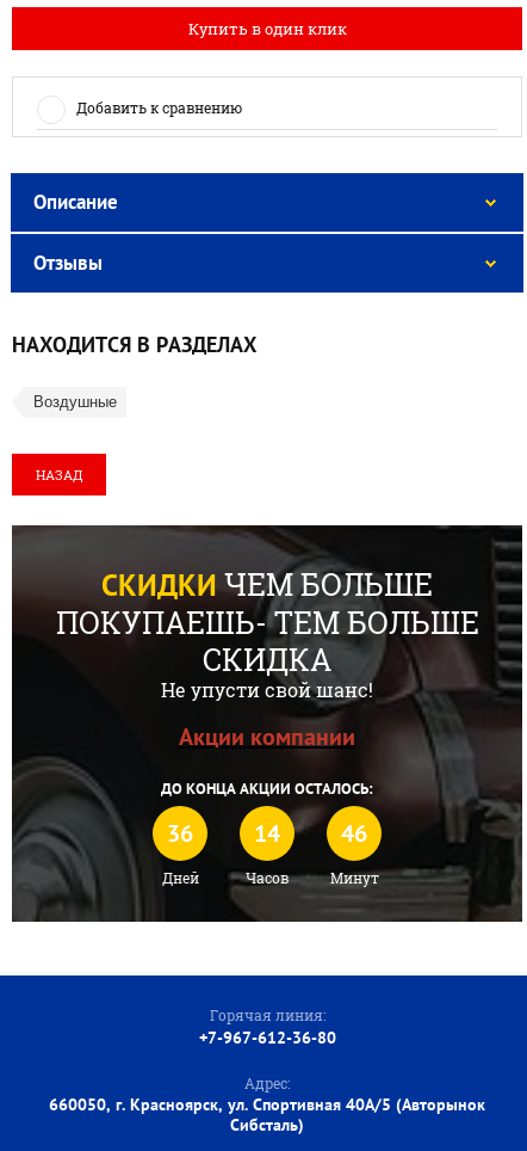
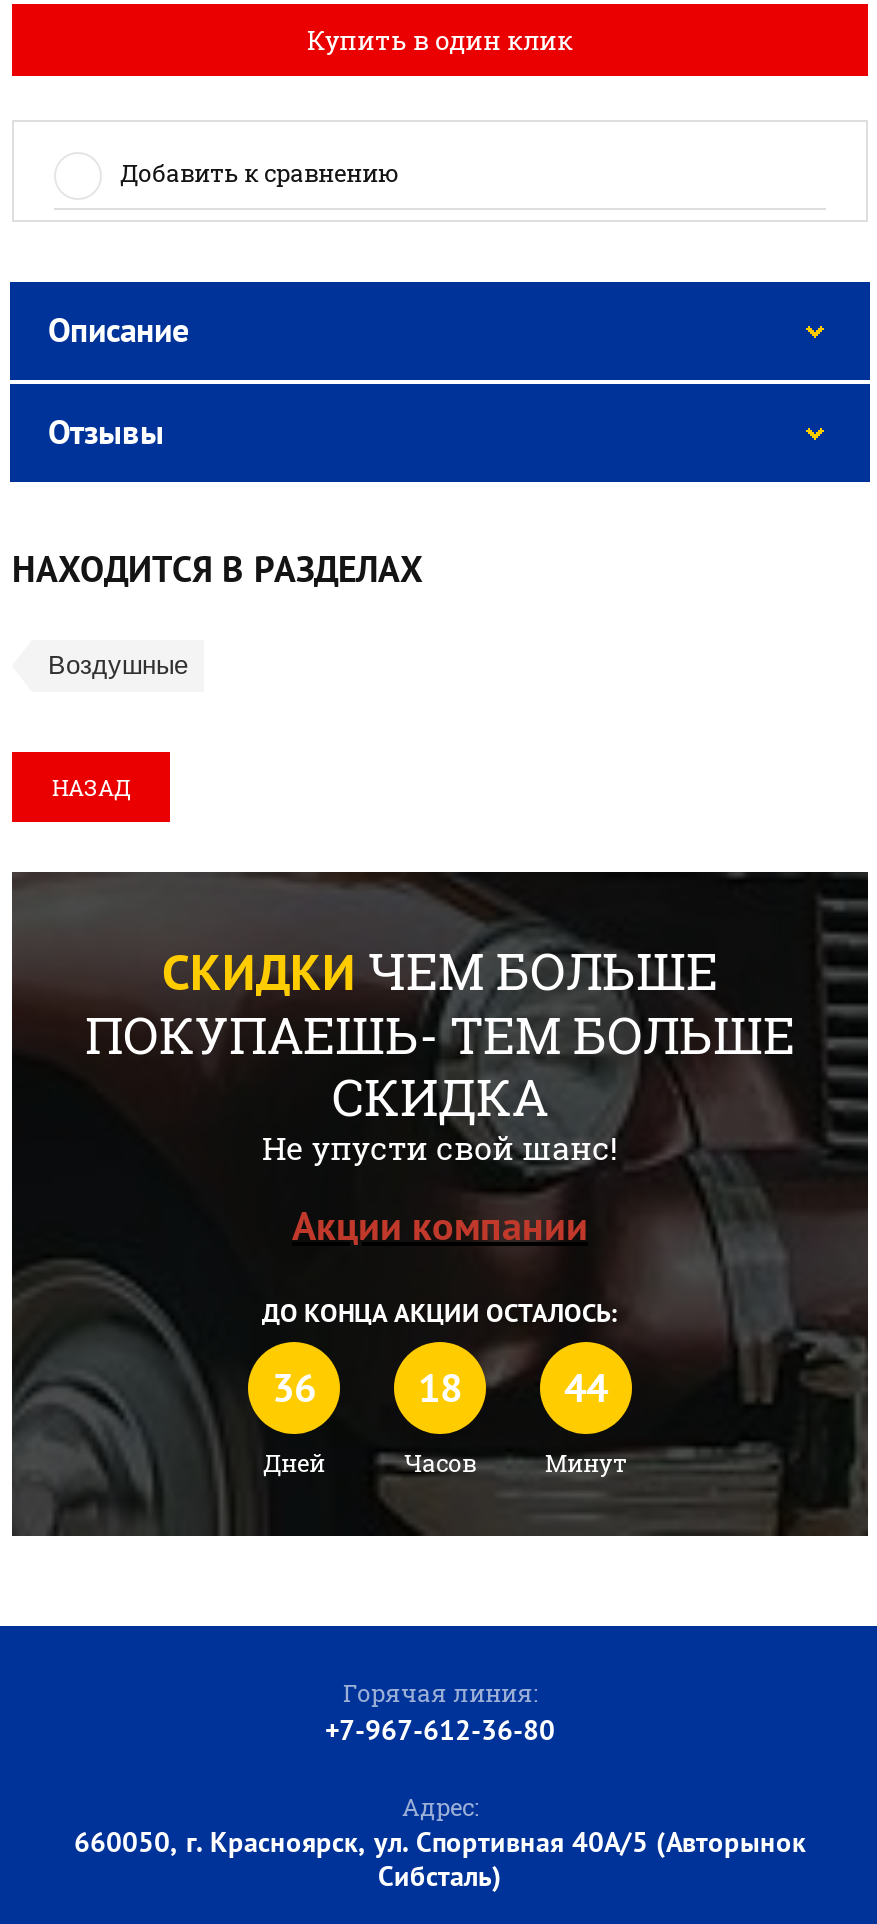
[254,818,280,849] 14 -> [418,1362,462,1414] 18
[341,818,367,849] 46 -> [564,1362,608,1414] 44

